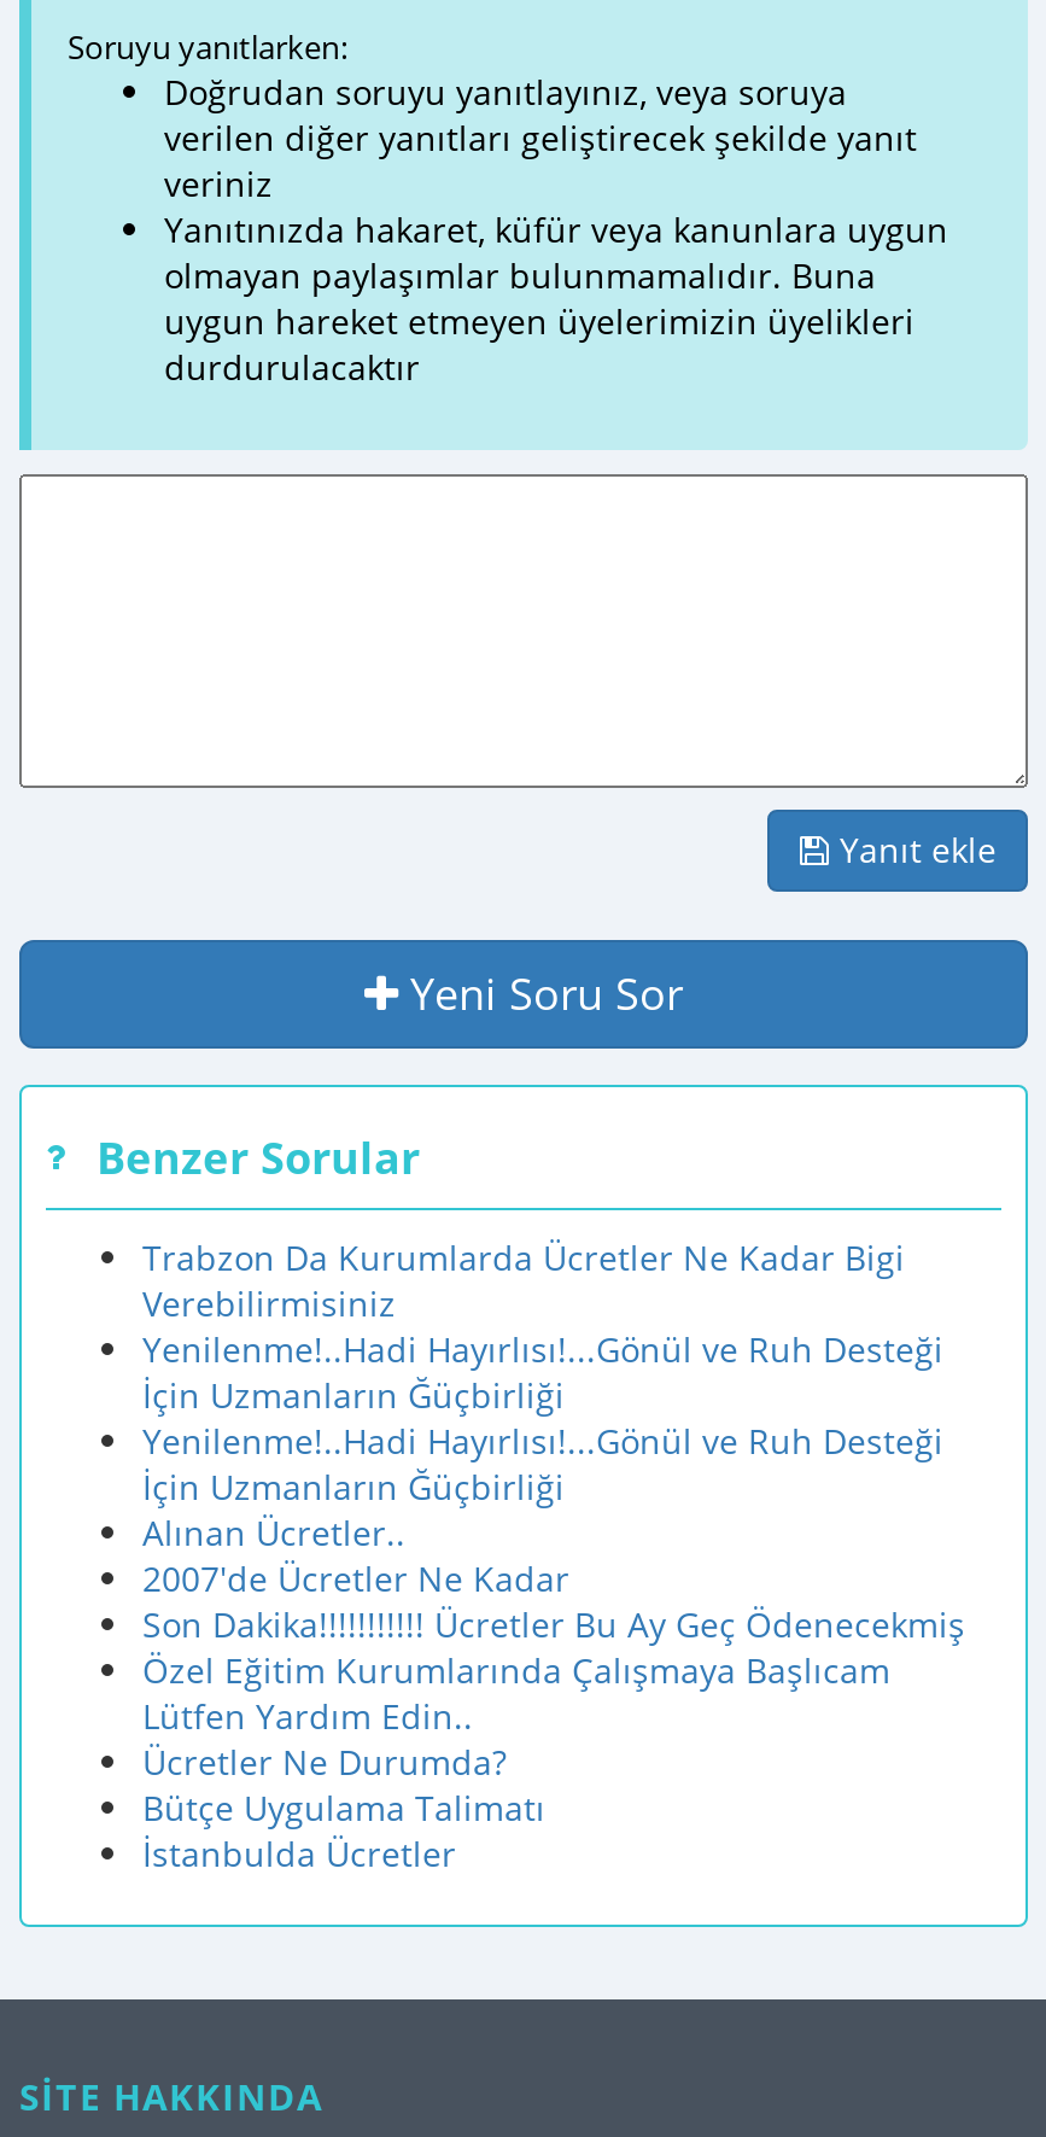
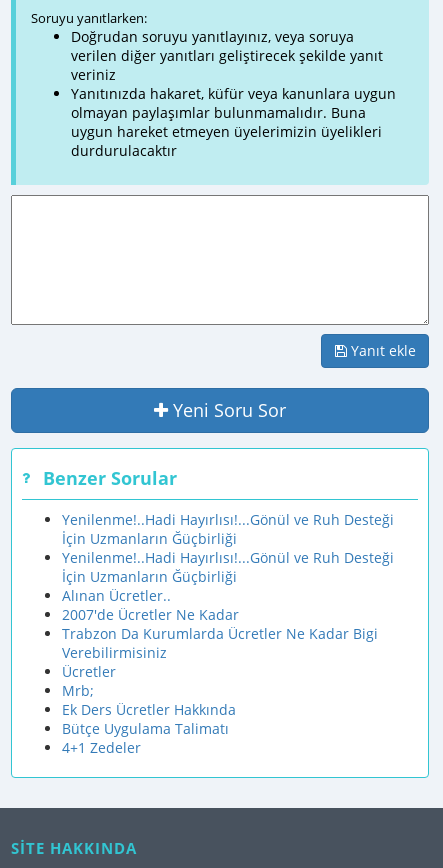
moved [142,1234,905,1326] -> [62,624,378,662]: Trabzon Da Kurumlarda Ücretler Ne Kadar Bigi | Verebilirmisiniz
moved [142,1326,943,1601] -> [62,510,394,624]: Yenilenme!..Hadi Hayırlısı!...Gönül ve Ruh Desteği | İçin Uzmanların Ğüçbirliği | Yenilenme!..Hadi Hayırlısı!...Gönül ve Ruh Desteği | İçin Uzmanların Ğüçbirliği | Alınan Ücretler.. | 2007'de Ücretler Ne Kadar
[142,1601,965,1785] Son Dakika!!!!!!!!!!! Ücretler Bu Ay Geç Ödenecekmiş | Özel Eğitim Kurumlarında Çalışmaya Başlıcam | Lütfen Yardım Edin.. | Ücretler Ne Durumda? -> [62,662,236,719] Ücretler | Mrb; | Ek Ders Ücretler Hakkında
[142,1831,456,1876] İstanbulda Ücretler -> [62,738,141,757] 4+1 Zedeler

